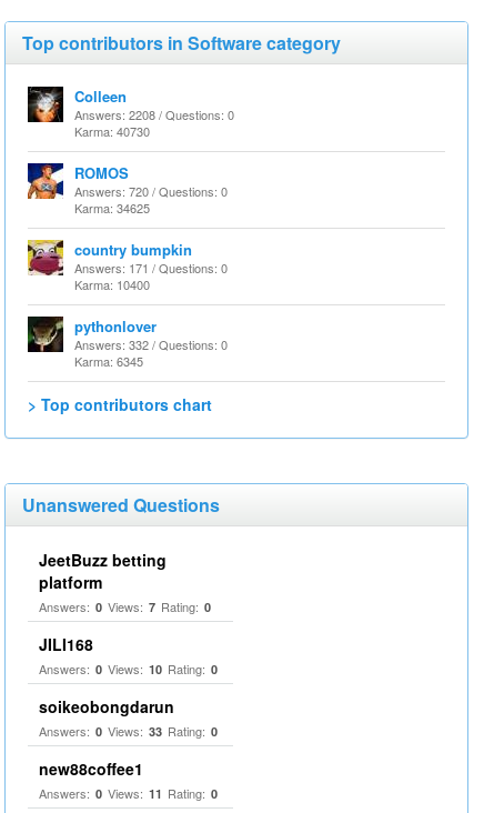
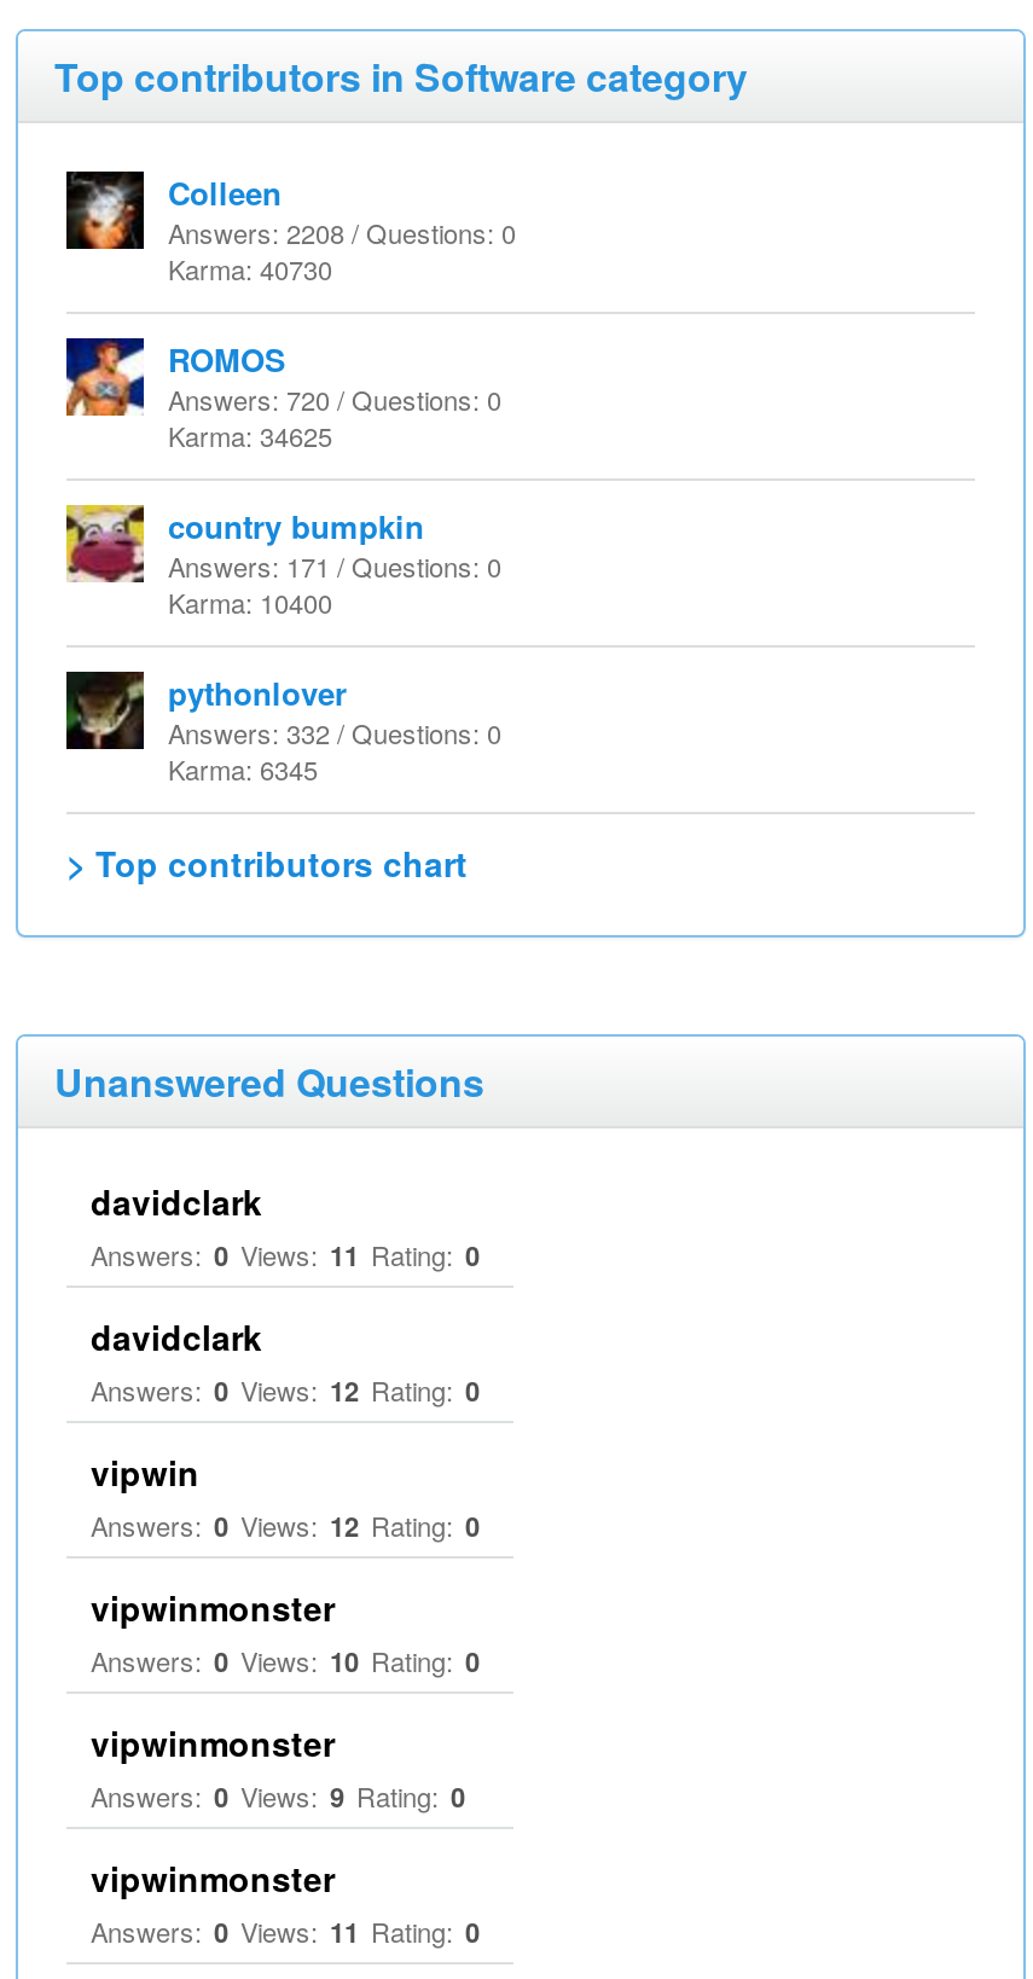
[39,549,211,655] JeetBuzz betting | platform | Answers: 0 Views: 7 Rating: 0 | JILI168 -> [91,1177,480,1631] davidclark | Answers: 0 Views: 11 Rating: 0 | davidclark | Answers: 0 Views: 12 Rating: 0 | vipwin | Answers: 0 Views: 12 Rating: 0 | vipwinmonster
[39,695,218,740] soikeobongdarun | Answers: 0 Views: 33 Rating: 0 -> [91,1718,465,1815] vipwinmonster | Answers: 0 Views: 9 Rating: 0
[39,757,143,780] new88coffee1 -> [91,1853,335,1902] vipwinmonster

